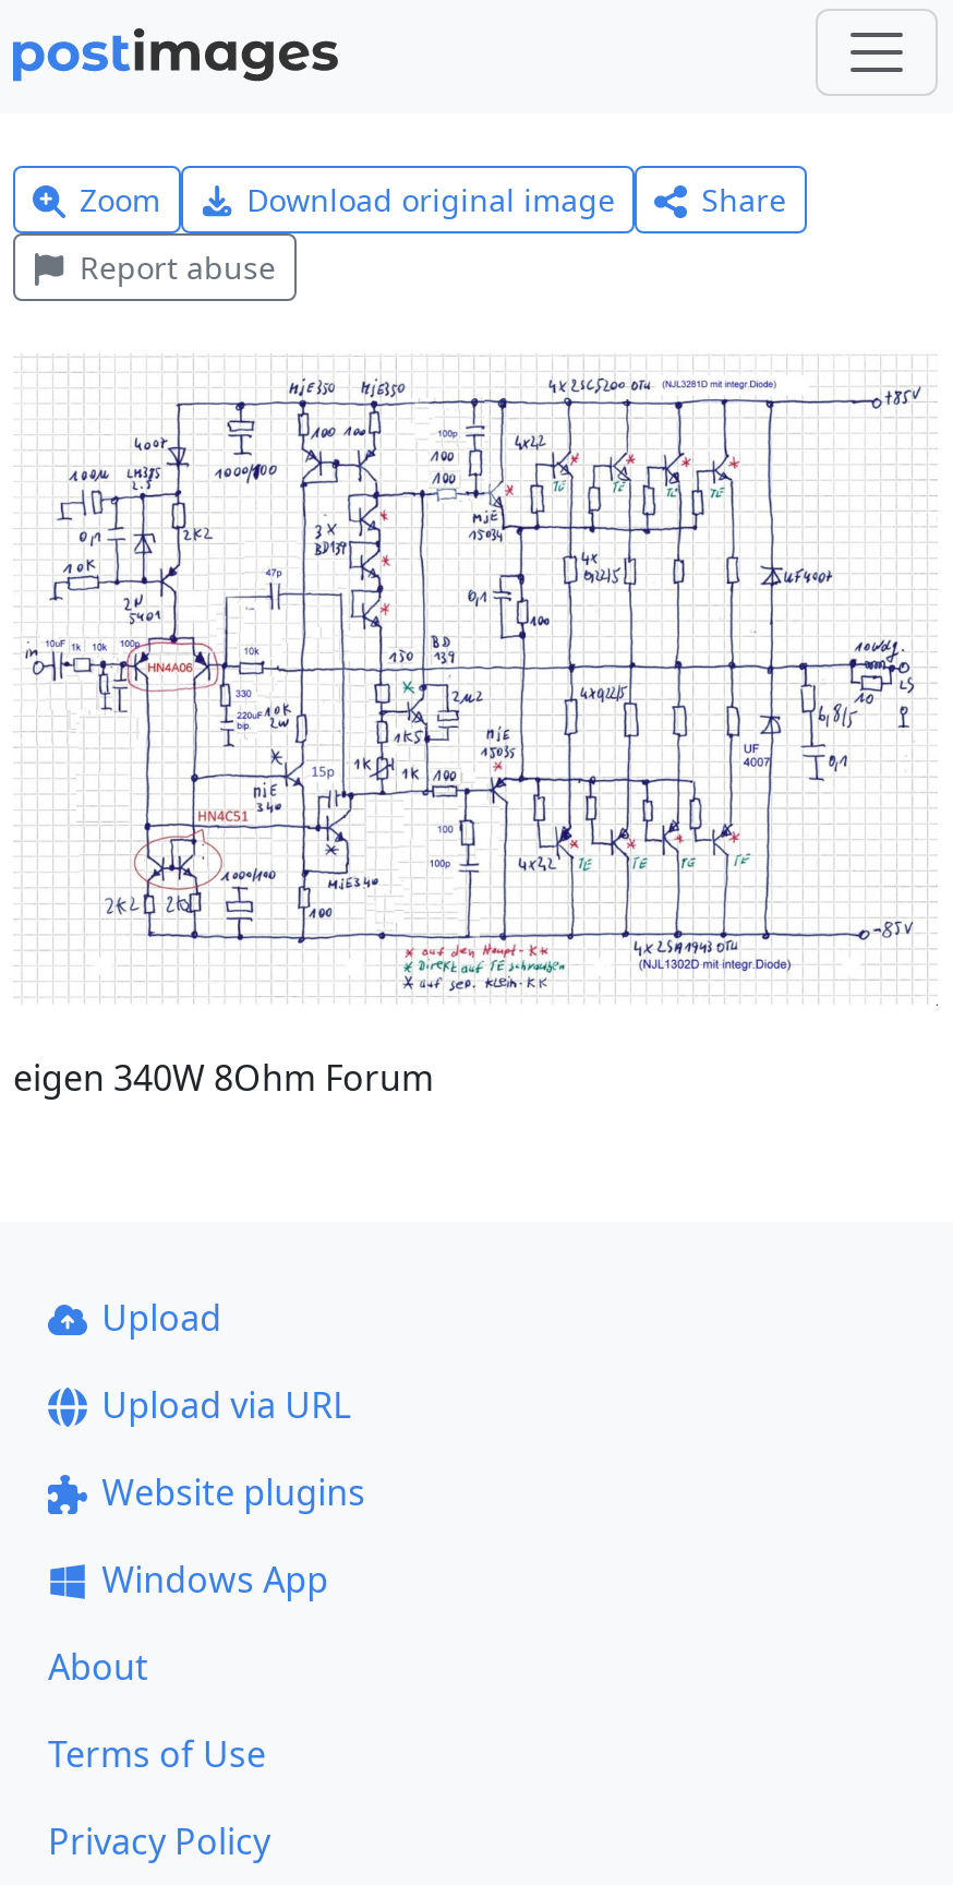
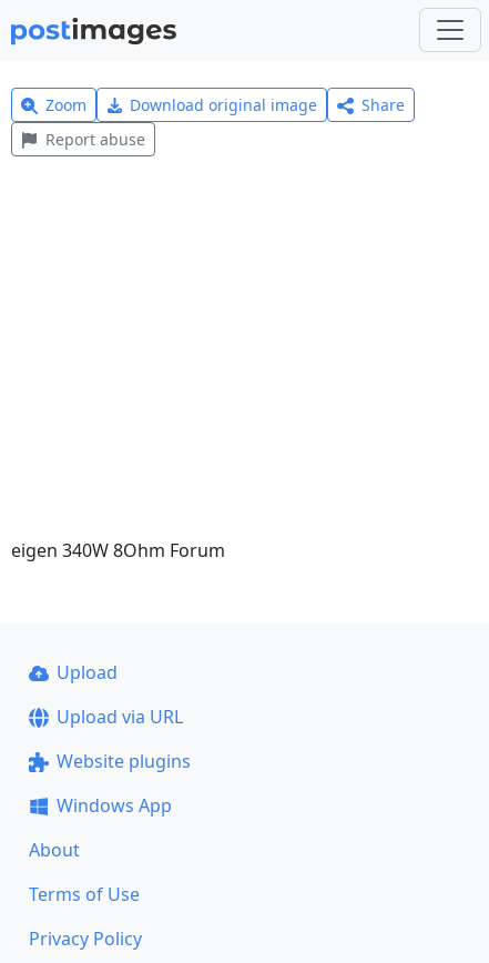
[20,356,931,999] [image] -> none

